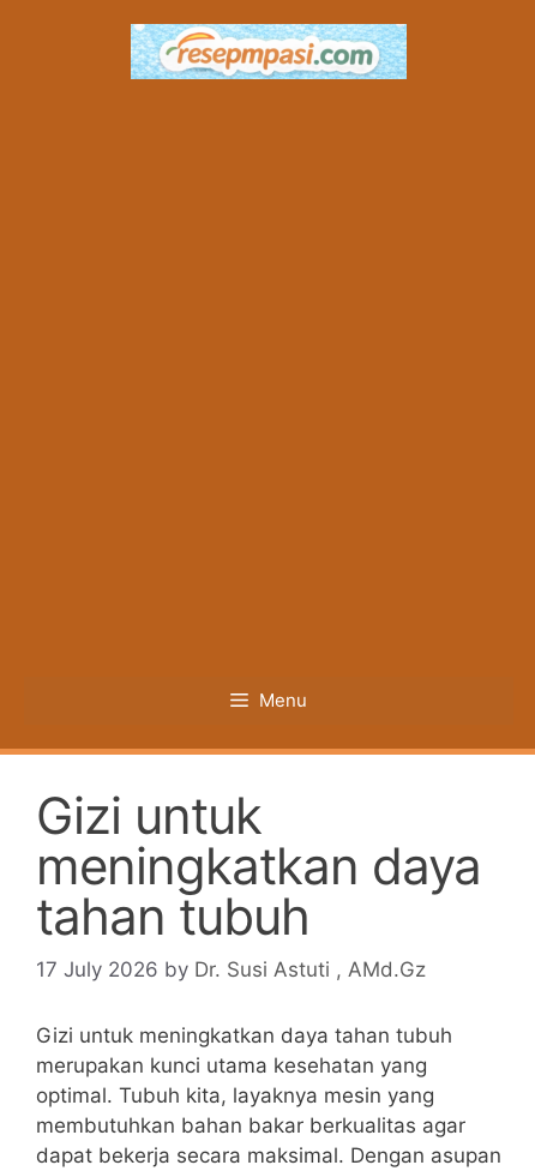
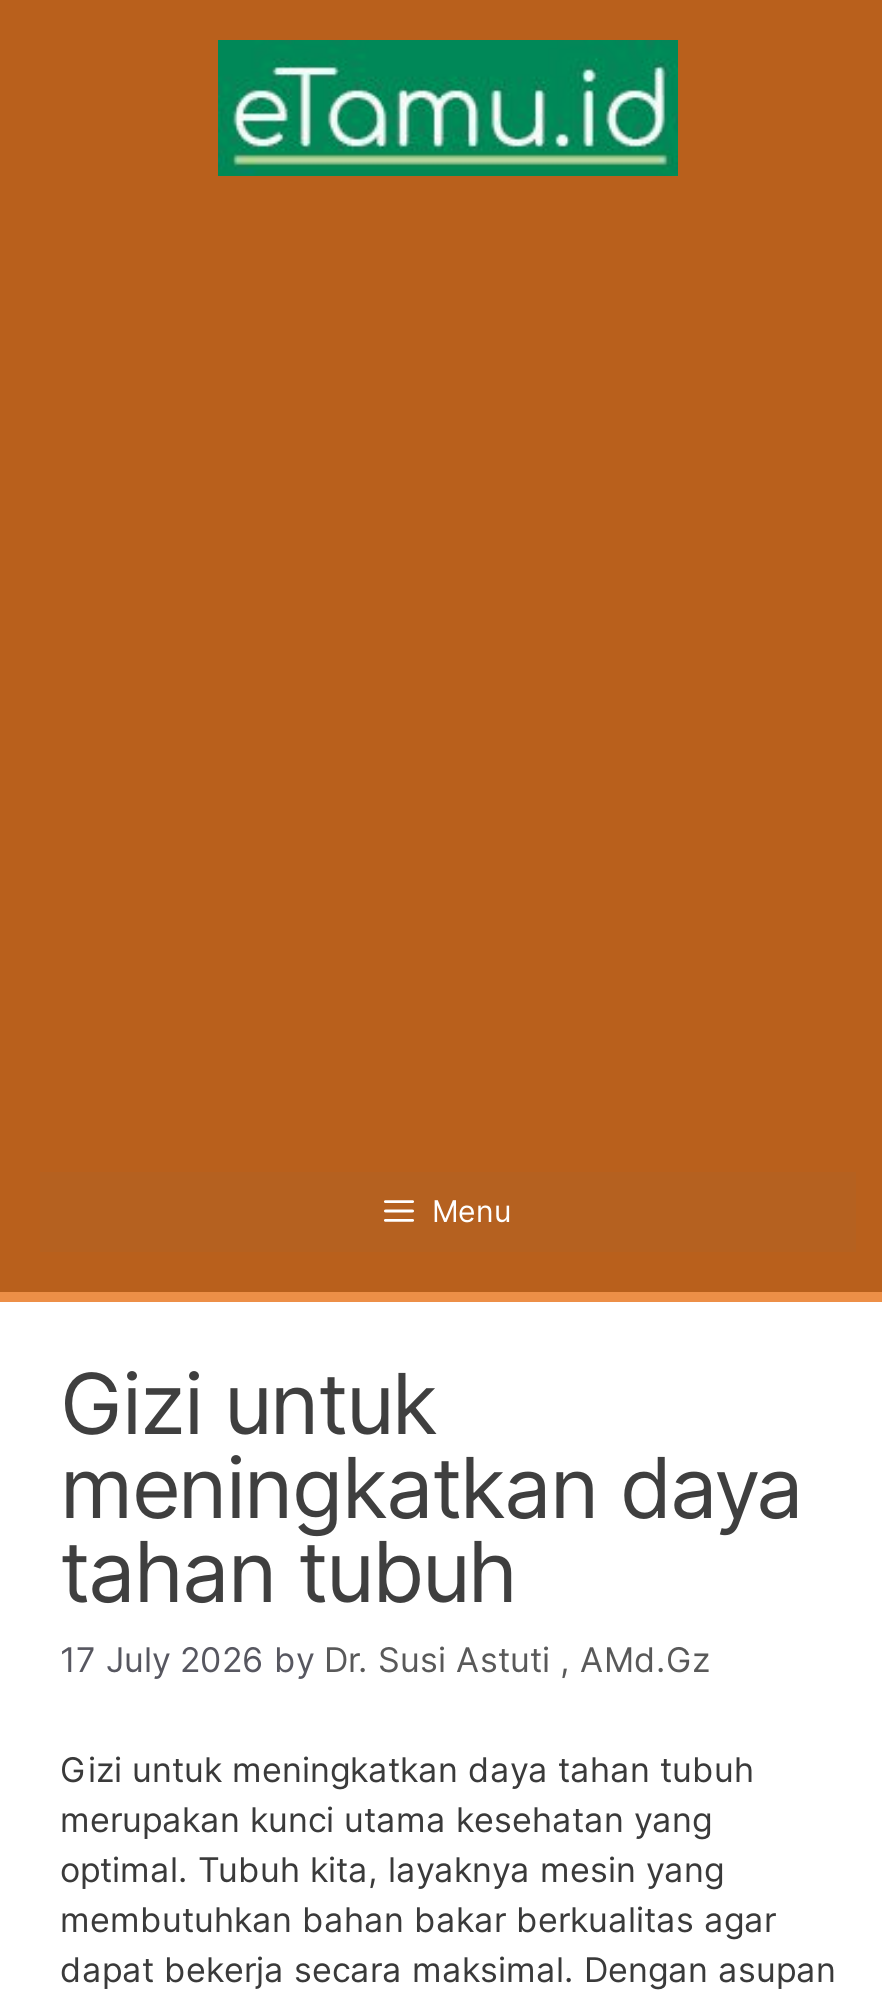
[130,23,408,80] [image] -> [216,38,680,178] [image]

